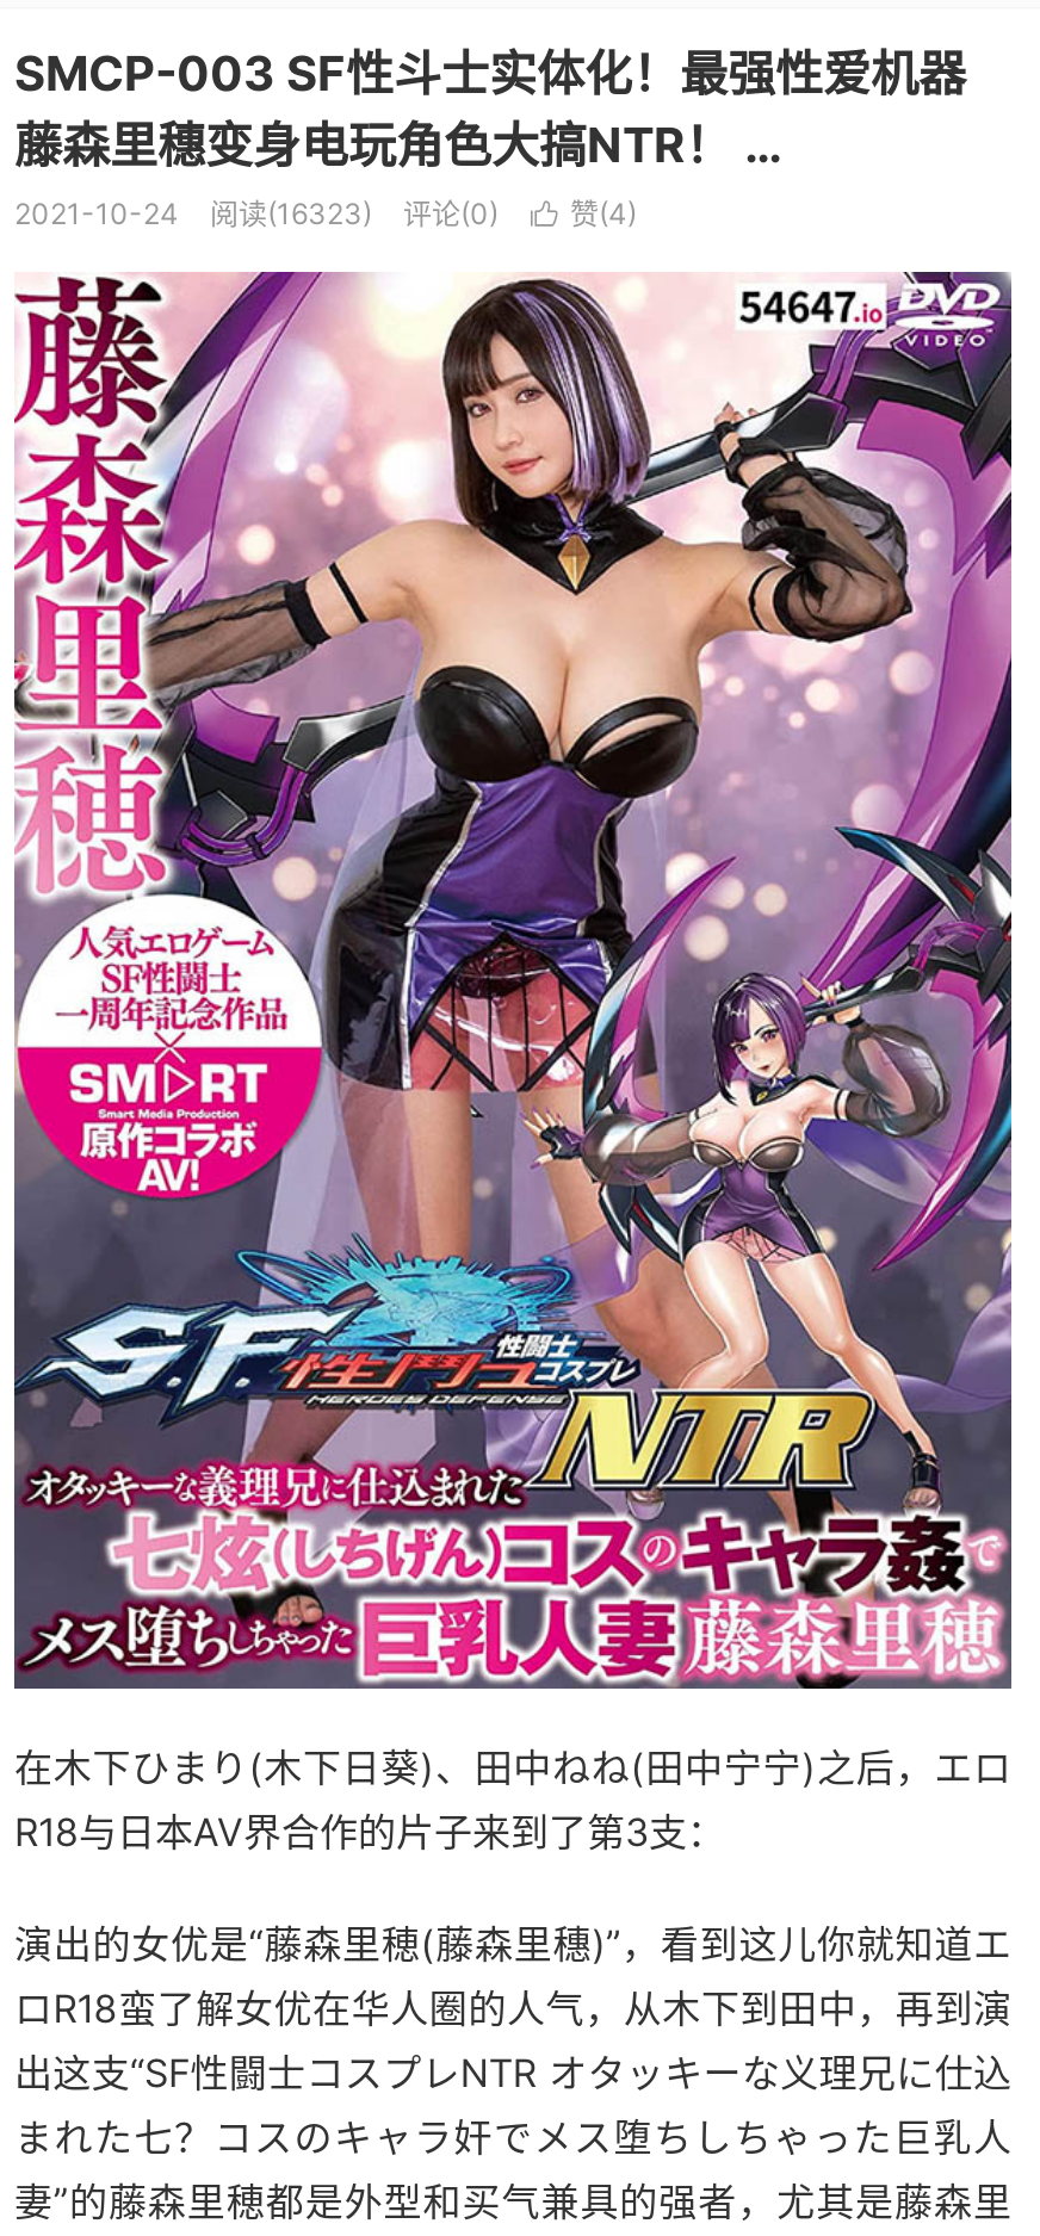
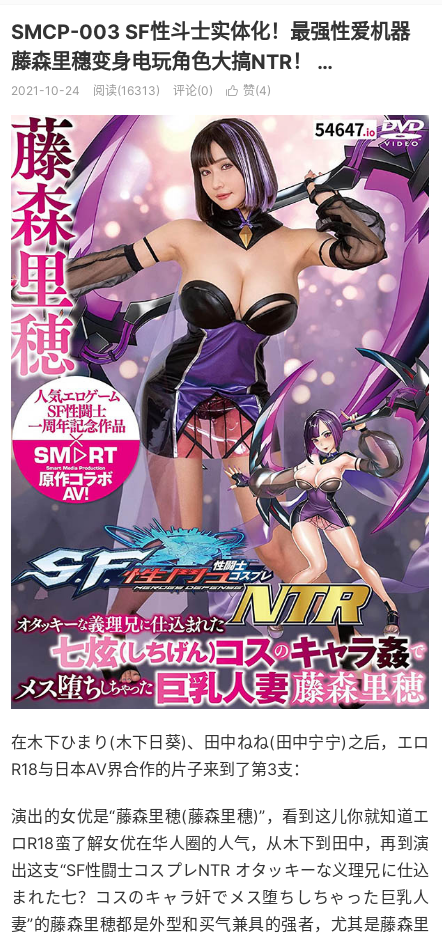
[210,196,372,231] 阅读(16323) -> [93,83,160,98] 阅读(16313)

